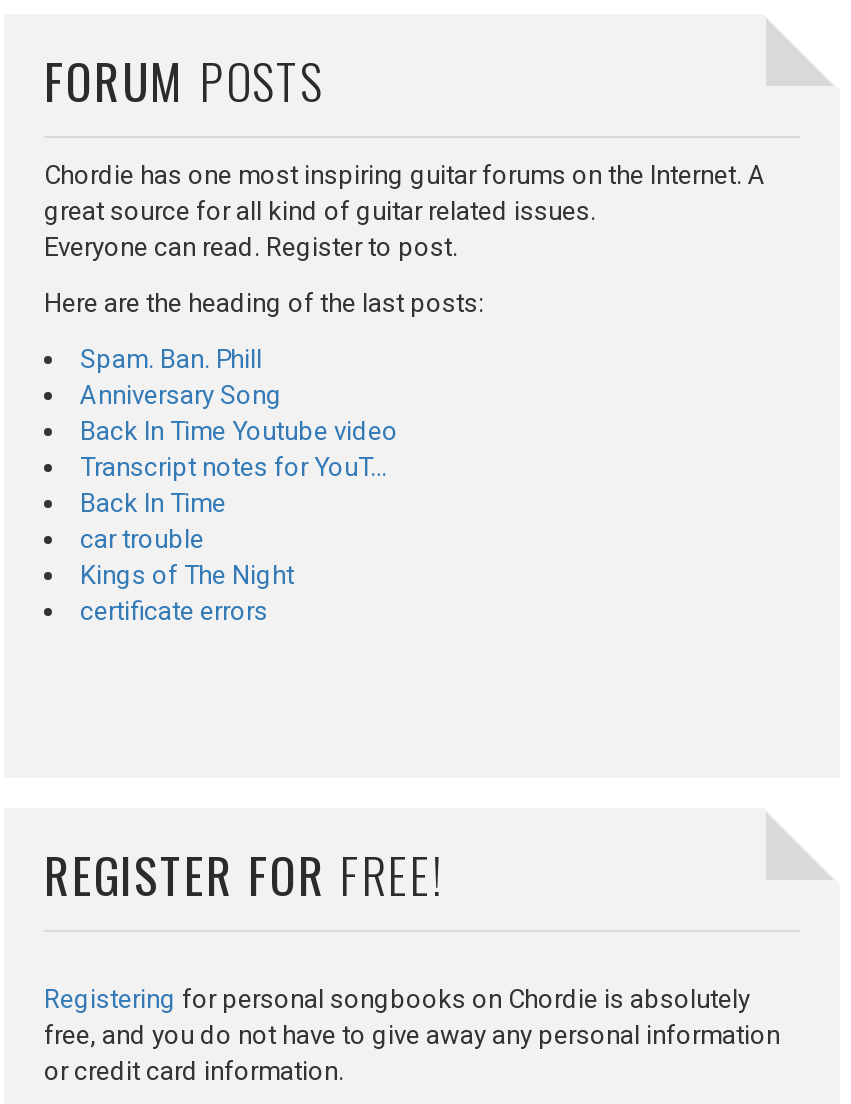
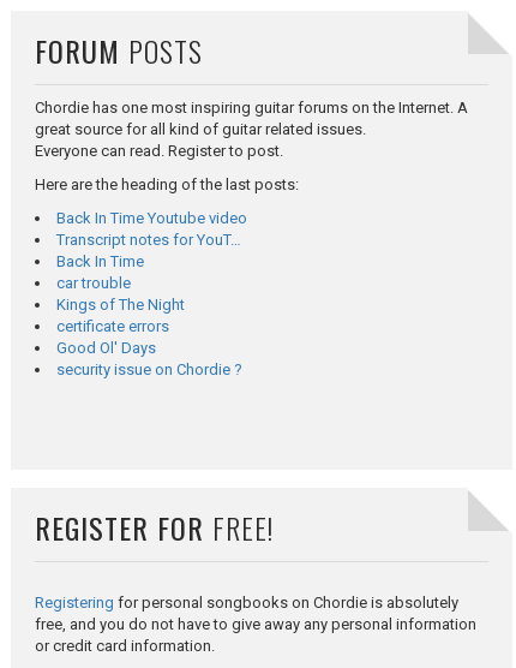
[80,345,282,411] Spam. Ban. Phill | Anniversary Song -> none
moved [80,417,398,627] -> [56,210,247,336]: Back In Time Youtube video | Transcript notes for YouT… | Back In Time | car trouble | Kings of The Night | certificate errors
none -> [56,339,242,379] Good Ol' Days | security issue on Chordie ?

